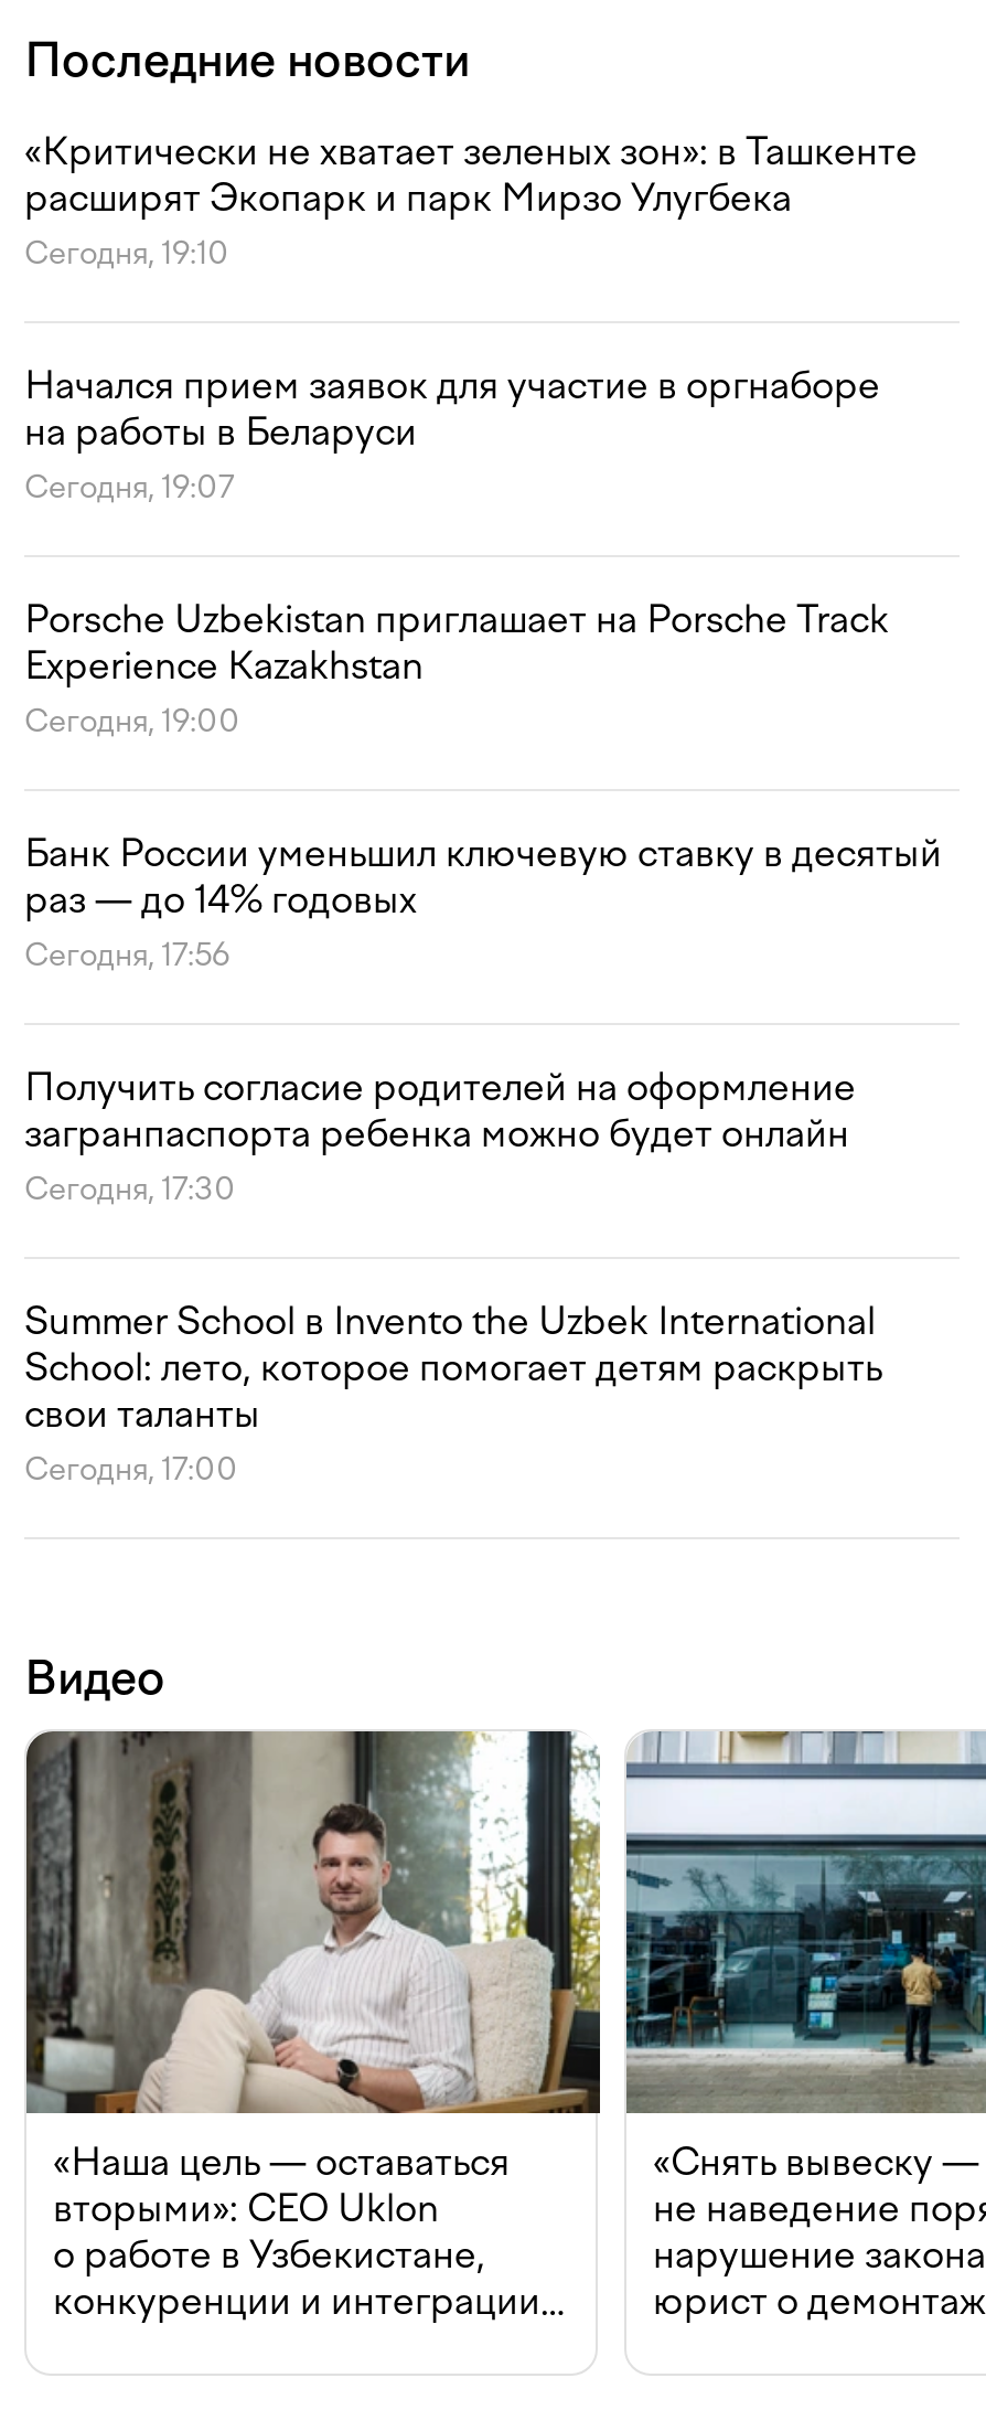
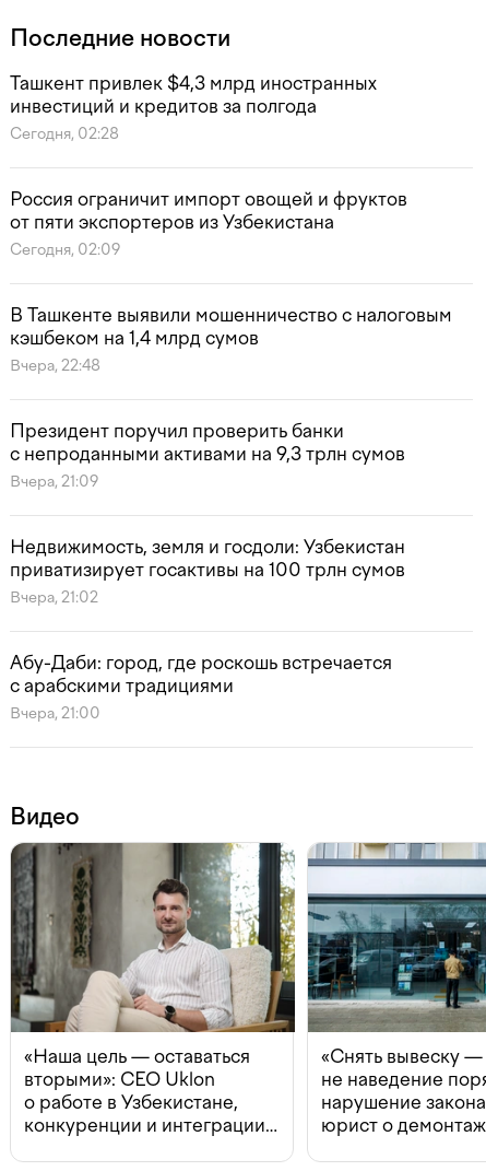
[24,130,918,273] «Критически не хватает зеленых зон»: в Ташкенте | расширят Экопарк и парк Мирзо Улугбека | Сегодня, 19:10 -> [10,73,377,144] Ташкент привлек $4,3 млрд иностранных | инвестиций и кредитов за полгода | Сегодня, 02:28
[24,364,880,507] Начался прием заявок для участие в оргнаборе | на работы в Беларуси | Сегодня, 19:07 -> [10,188,407,260] Россия ограничит импорт овощей и фруктов | от пяти экспортеров из Узбекистана | Сегодня, 02:09
[24,598,889,741] Porsche Uzbekistan приглашает на Porsche Track | Experience Kazakhstan | Сегодня, 19:00 -> [10,304,452,375] В Ташкенте выявили мошенничество с налоговым | кэшбеком на 1,4 млрд сумов | Вчера, 22:48
[24,832,942,975] Банк России уменьшил ключевую ставку в десятый | раз — до 14% годовых | Сегодня, 17:56 -> [10,420,405,491] Президент поручил проверить банки | с непроданными активами на 9,3 трлн сумов | Вчера, 21:09
[24,1066,856,1209] Получить согласие родителей на оформление | загранпаспорта ребенка можно будет онлайн | Сегодня, 17:30 -> [10,536,405,607] Недвижимость, земля и госдоли: Узбекистан | приватизирует госактивы на 100 трлн сумов | Вчера, 21:02
[24,1300,882,1489] Summer School в Invento the Uzbek International | School: лето, которое помогает детям раскрыть | свои таланты | Сегодня, 17:00 -> [10,652,392,723] Абу-Даби: город, где роскошь встречается | с арабскими традициями | Вчера, 21:00

